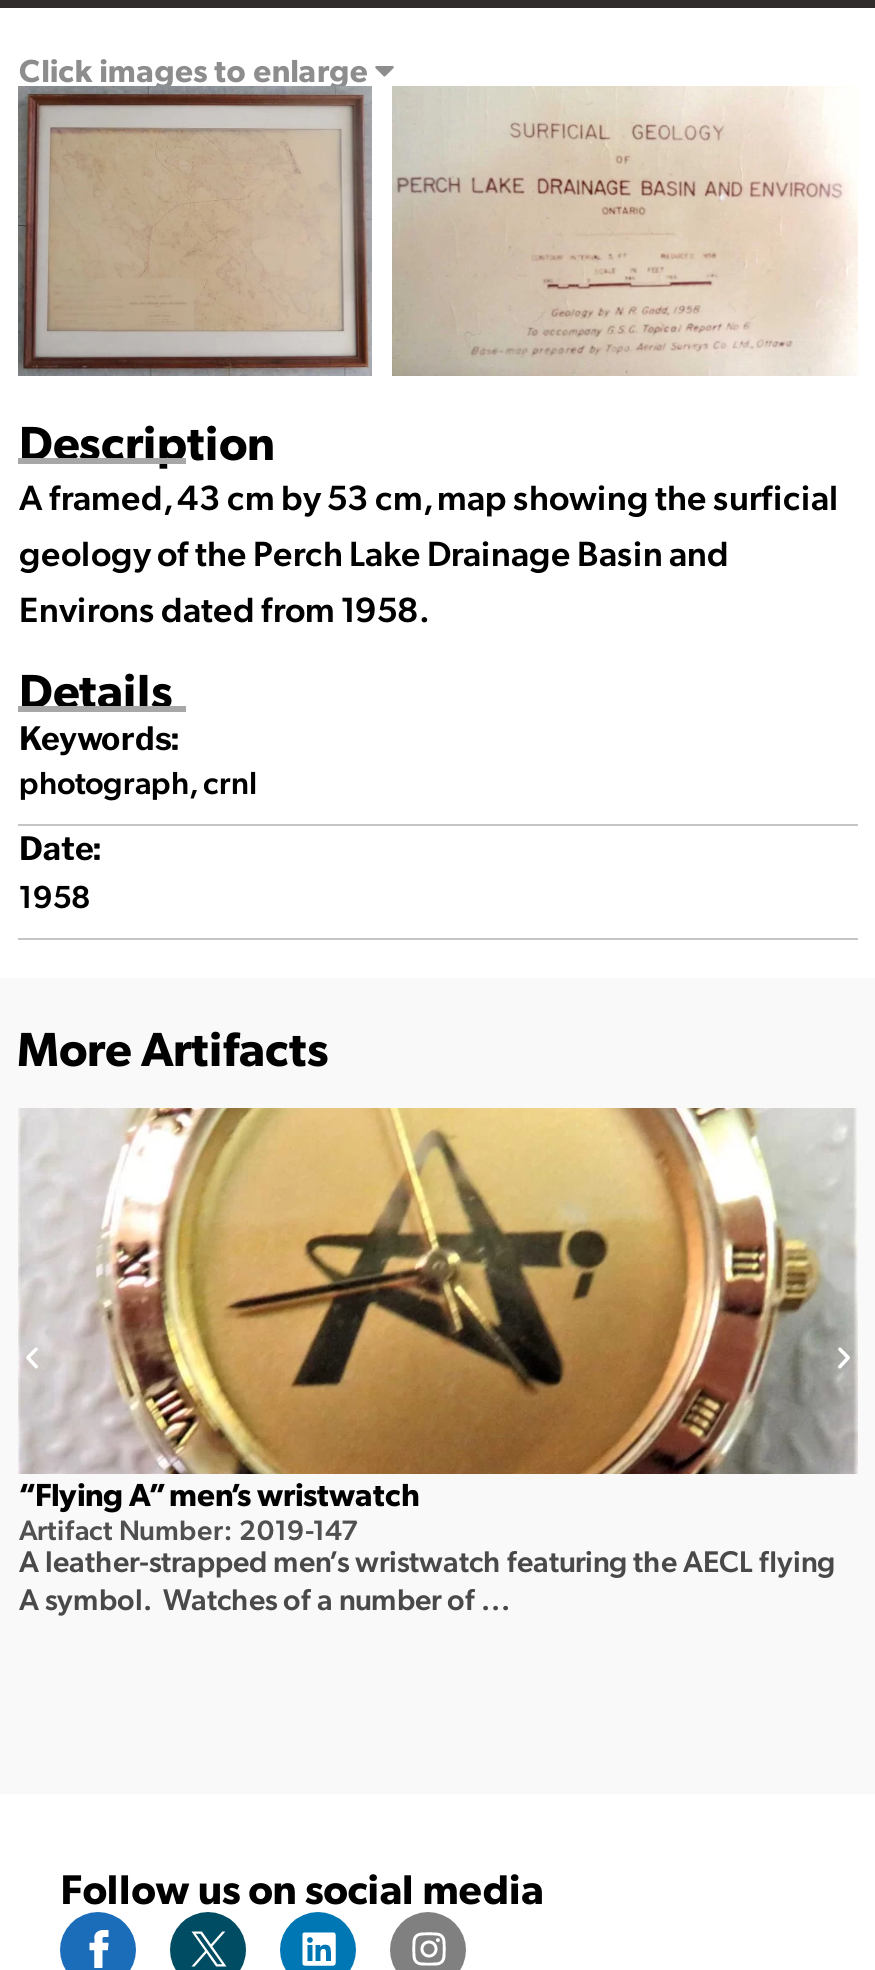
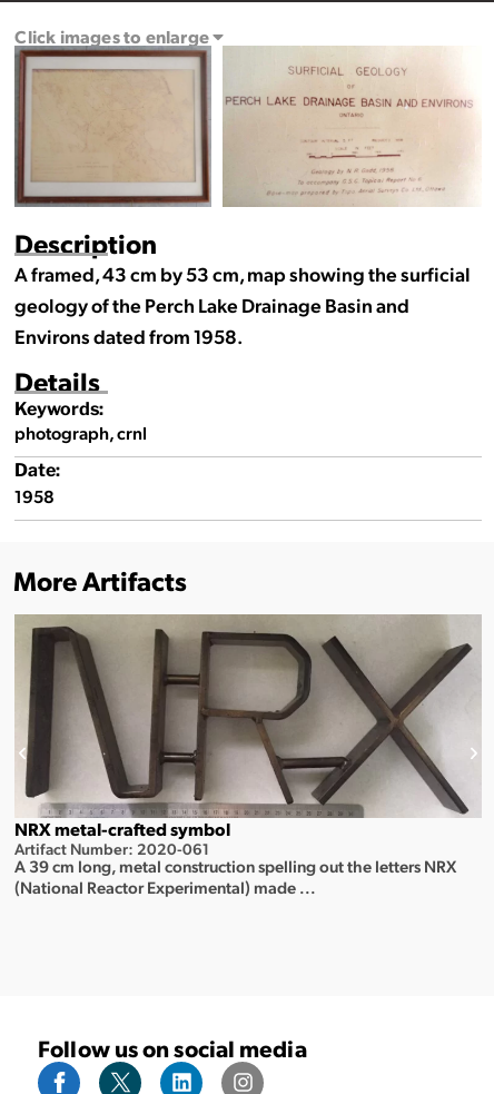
[19,1108,856,1618] [image] | “Flying A” men’s wristwatch | Artifact Number: 2019-147 | A leather-strapped men’s wristwatch featuring the AECL flying | A symbol. Watches of a number of ... -> [14,614,480,898] [image] | NRX metal-crafted symbol | Artifact Number: 2020-061 | A 39 cm long, metal construction spelling out the letters NRX | (National Reactor Experimental) made ...

